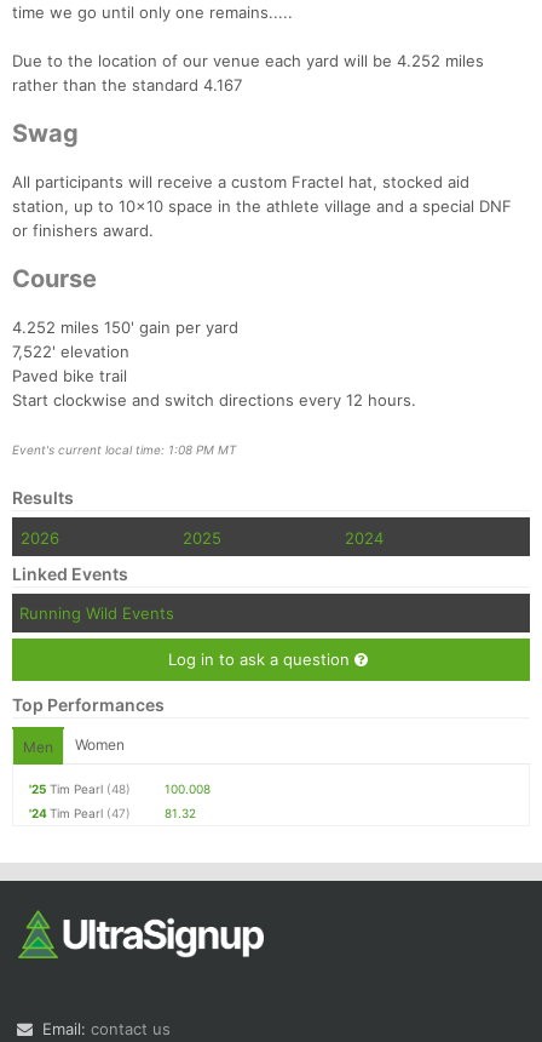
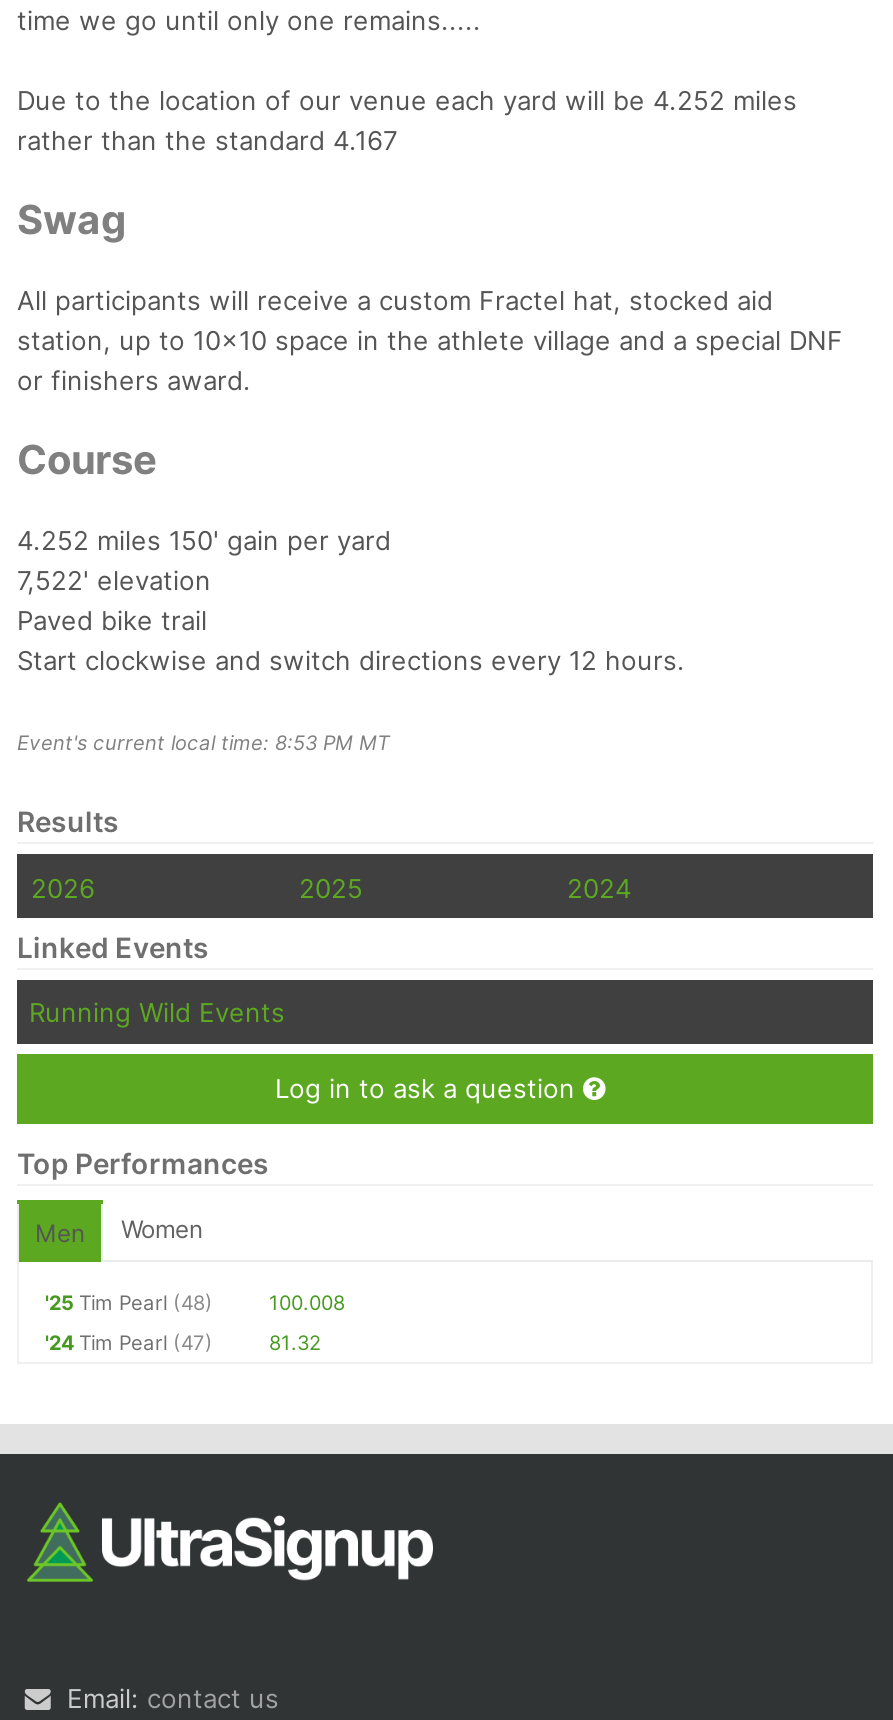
[12,442,236,457] Event's current local time: 1:08 PM MT -> [17,730,389,754] Event's current local time: 8:53 PM MT

